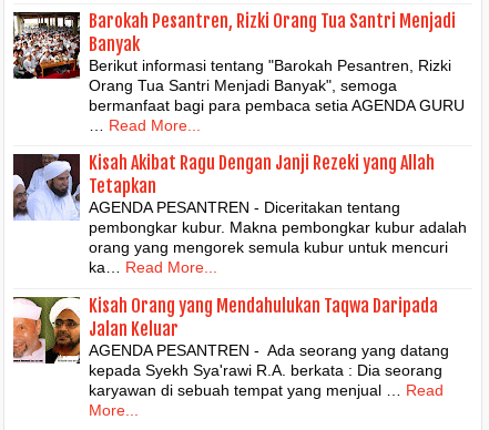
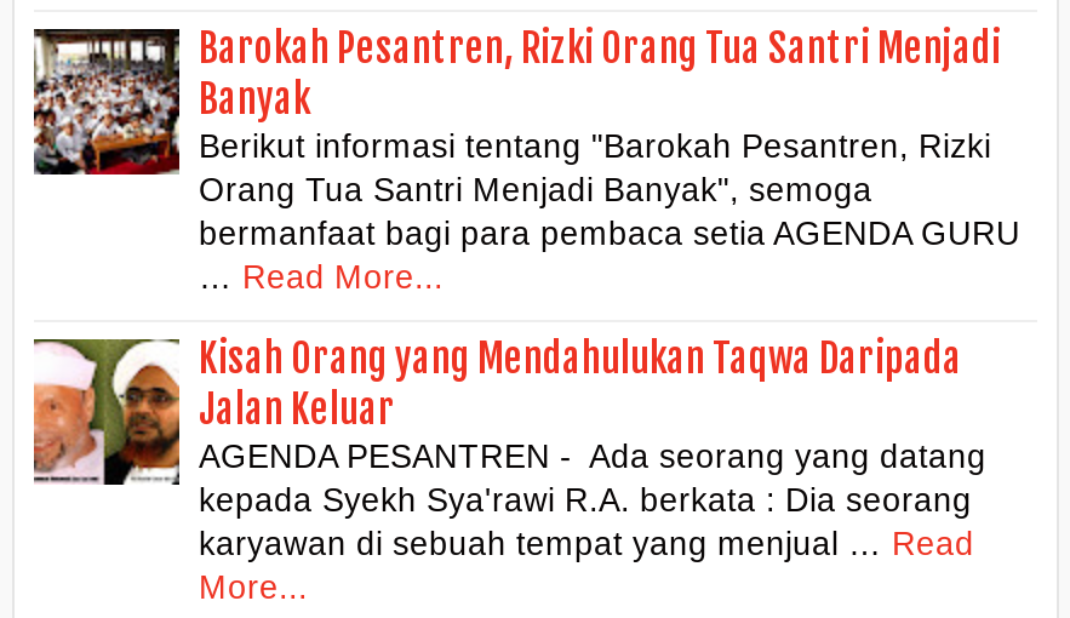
[12,152,467,276] [image] | Kisah Akibat Ragu Dengan Janji Rezeki yang Allah | Tetapkan | AGENDA PESANTREN - Diceritakan tentang | pembongkar kubur. Makna pembongkar kubur adalah | orang yang mengorek semula kubur untuk mencuri | ka… Read More... -> none

